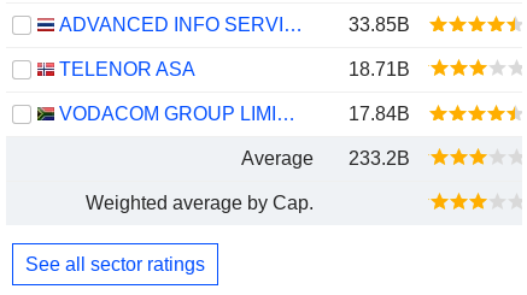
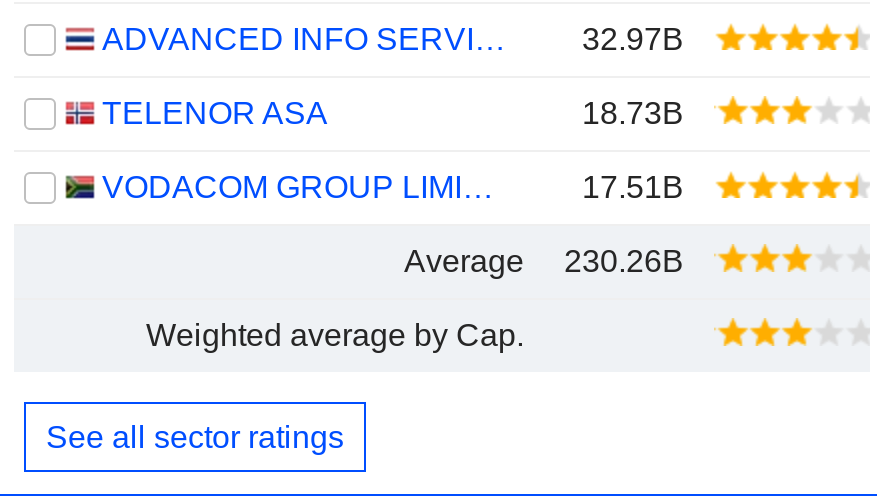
[349,14,410,35] 33.85B -> [582,22,684,56] 32.97B
[349,59,410,79] 18.71B -> [582,96,684,130] 18.73B
[349,104,410,124] 17.84B -> [582,170,684,204] 17.51B
[241,148,410,169] Average 233.2B -> [404,244,684,278] Average 230.26B

